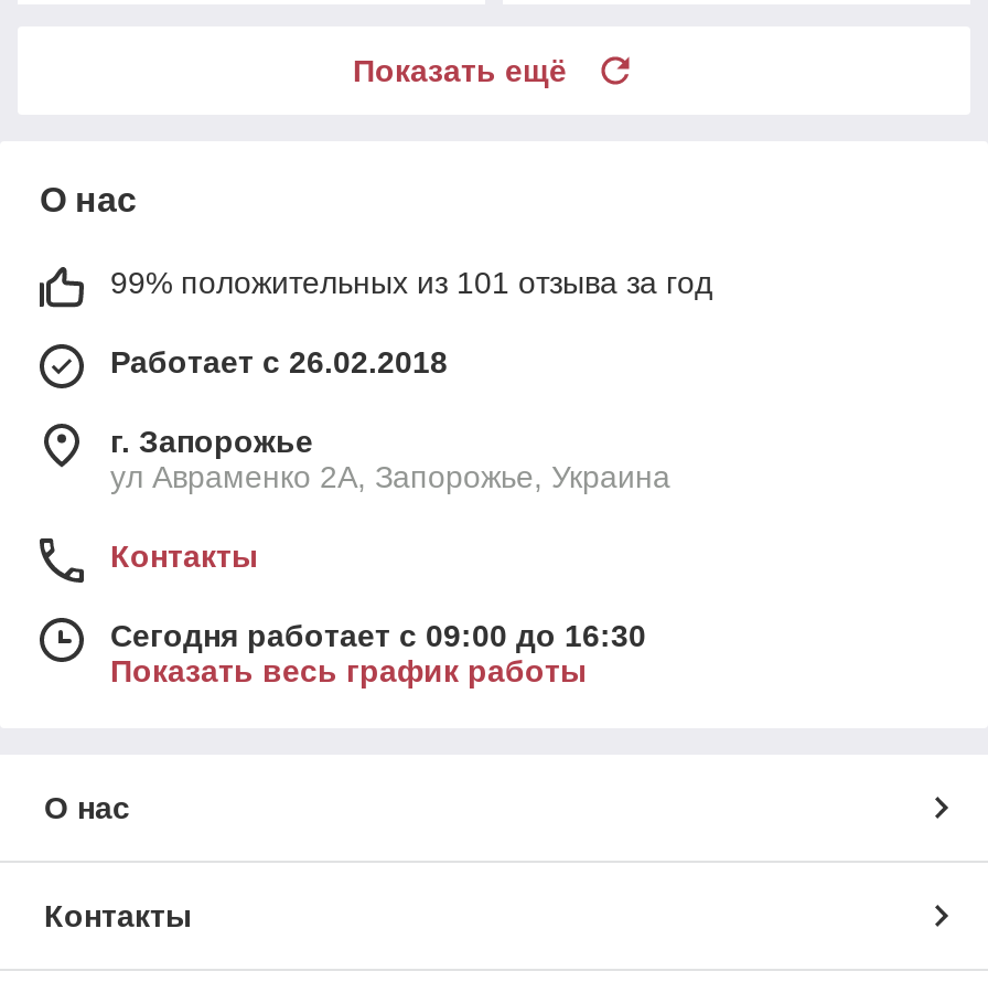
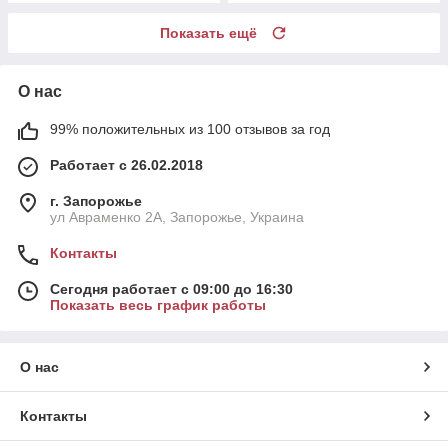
[110,264,712,300] 99% положительных из 101 отзыва за год -> [50,121,330,137] 99% положительных из 100 отзывов за год

